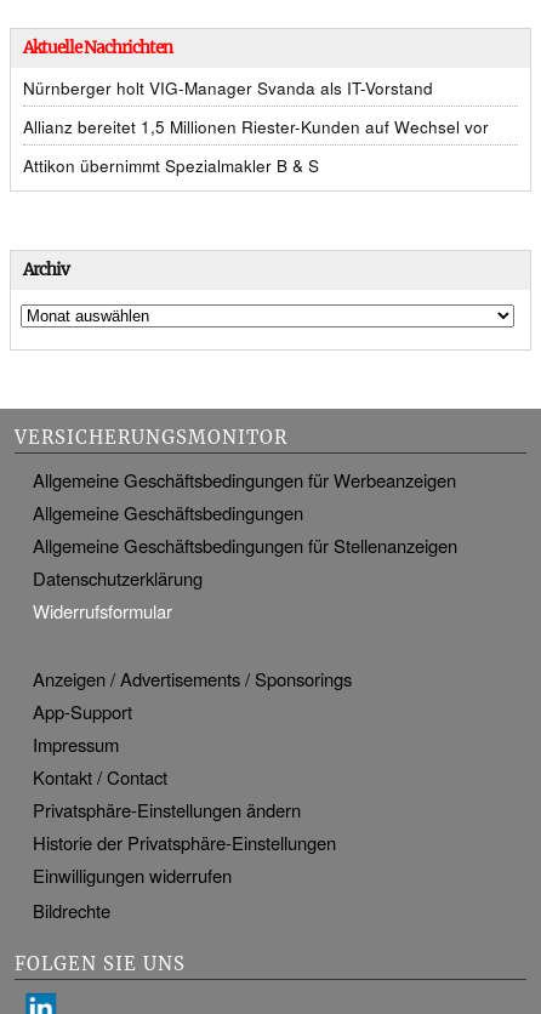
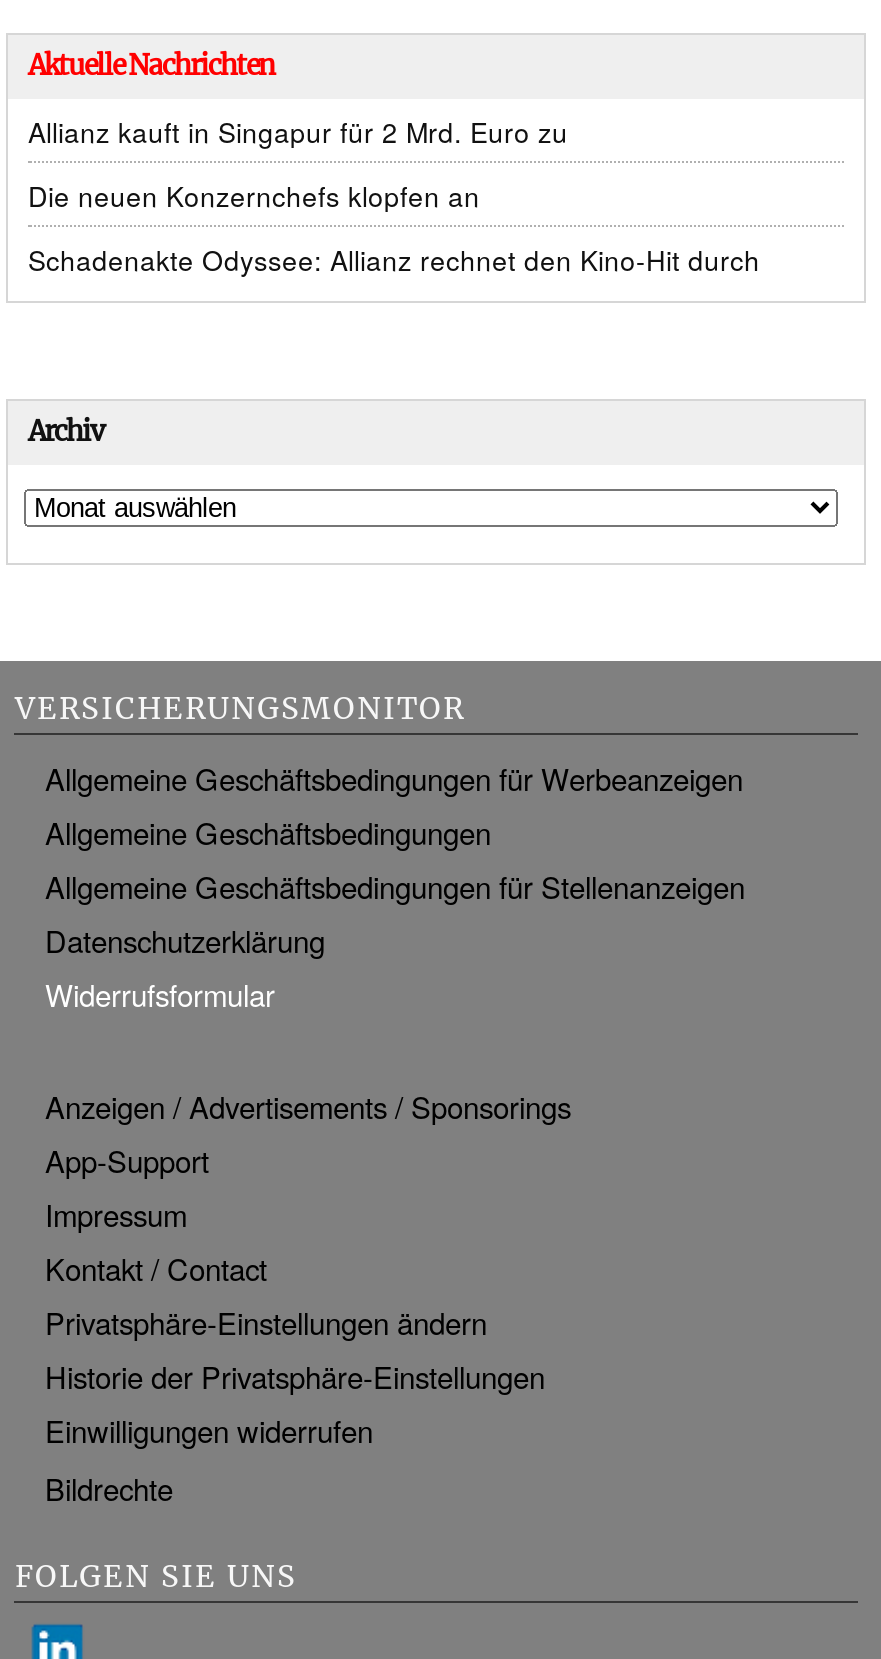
[23,76,433,99] Nürnberger holt VIG-Manager Svanda als IT-Vorstand -> [28,113,568,151] Allianz kauft in Singapur für 2 Mrd. Euro zu
[23,115,489,138] Allianz bereitet 1,5 Millionen Riester-Kunden auf Wechsel vor -> [28,177,480,215] Die neuen Konzernchefs klopfen an
[23,154,319,177] Attikon übernimmt Spezialmakler B & S -> [28,241,760,279] Schadenakte Odyssee: Allianz rechnet den Kino-Hit durch

